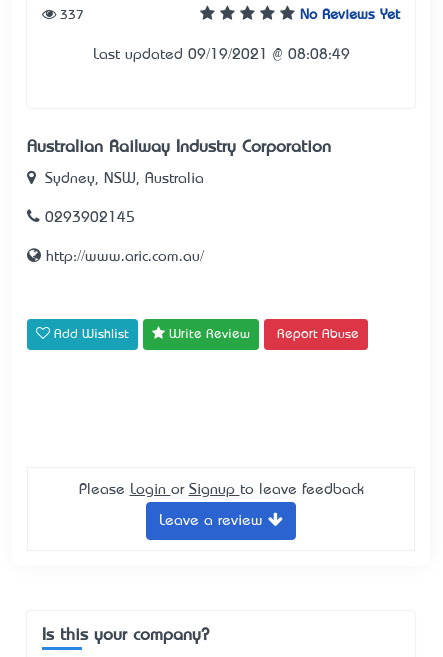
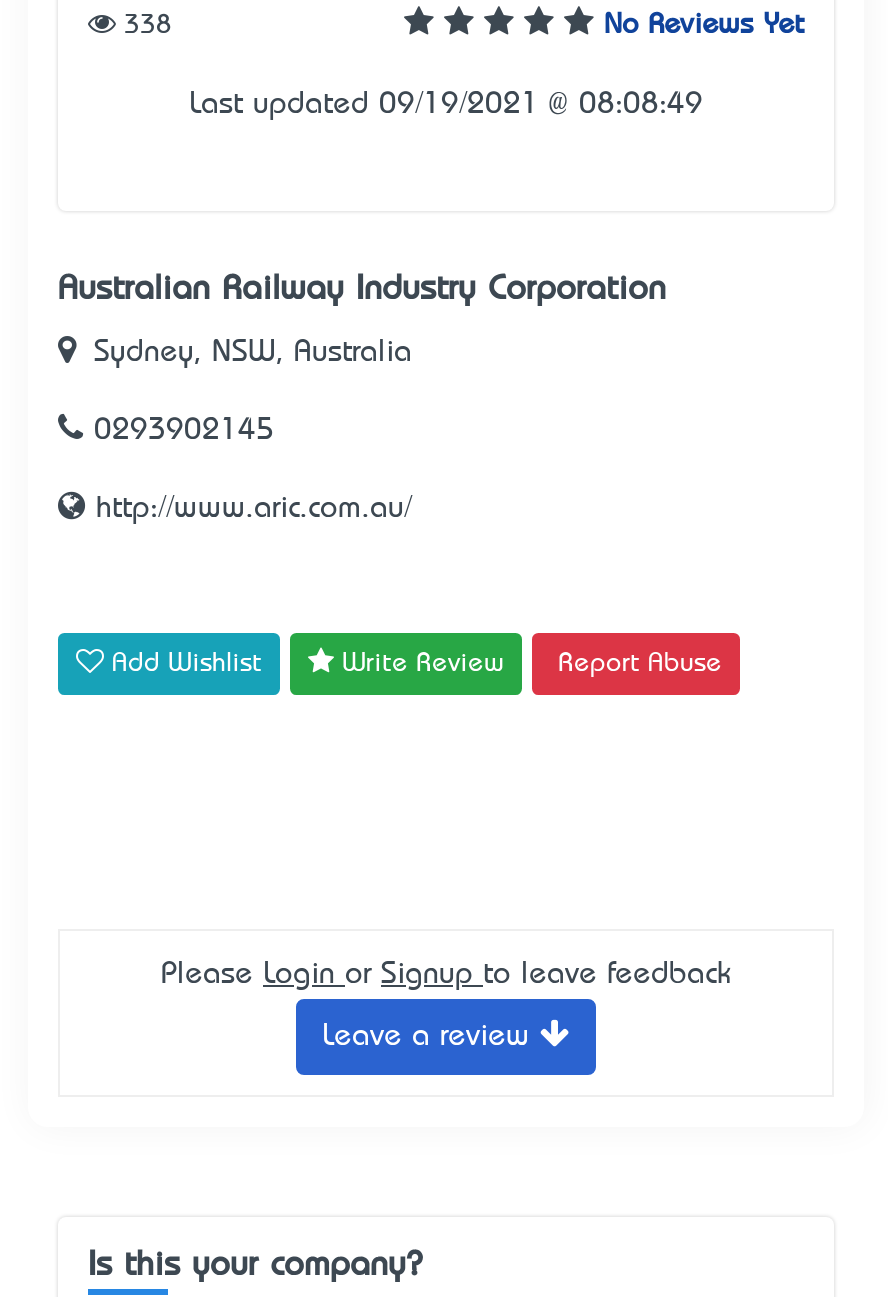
[56,9,84,22] 337 -> [116,13,172,39] 338

